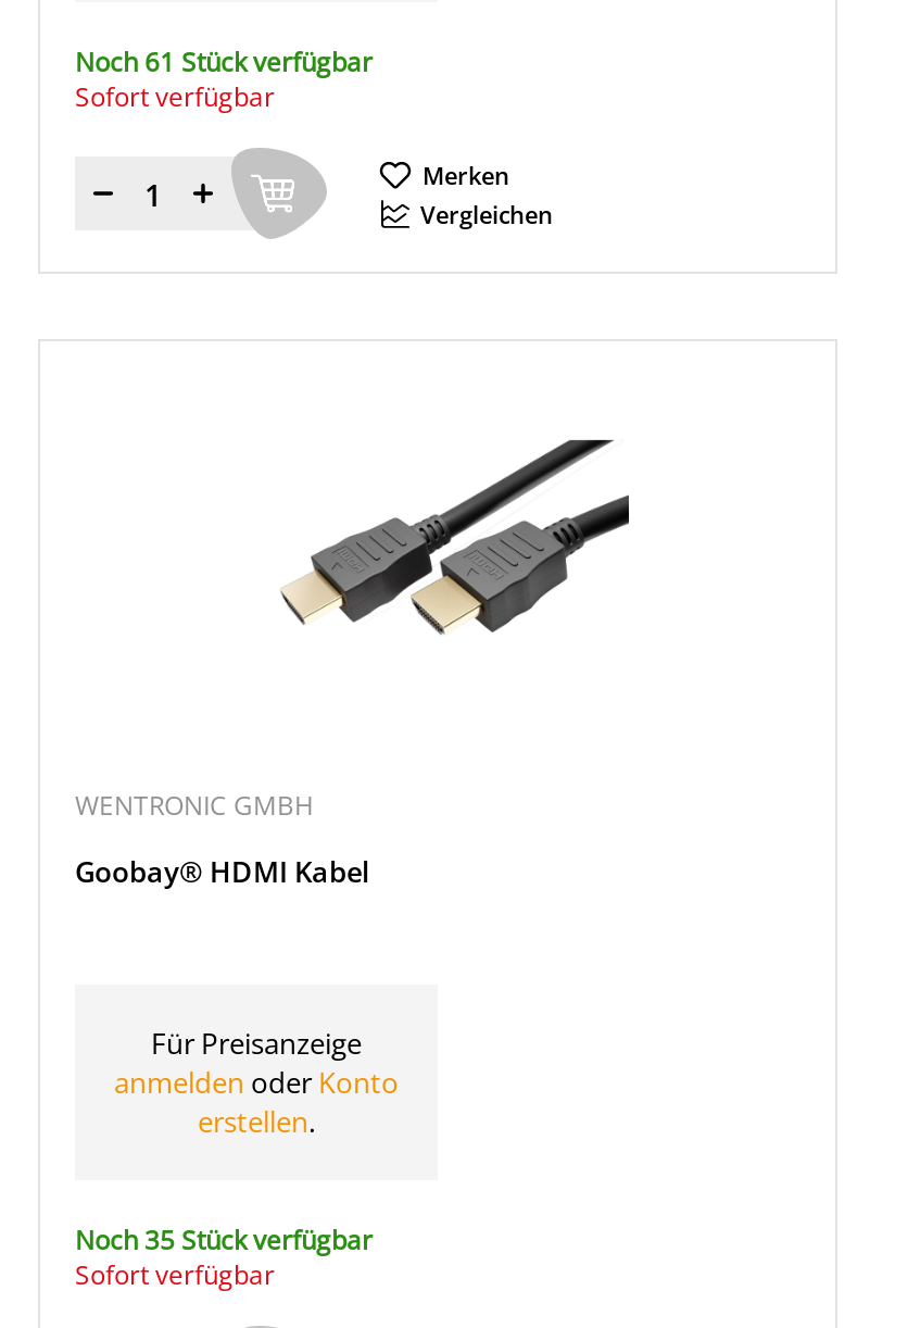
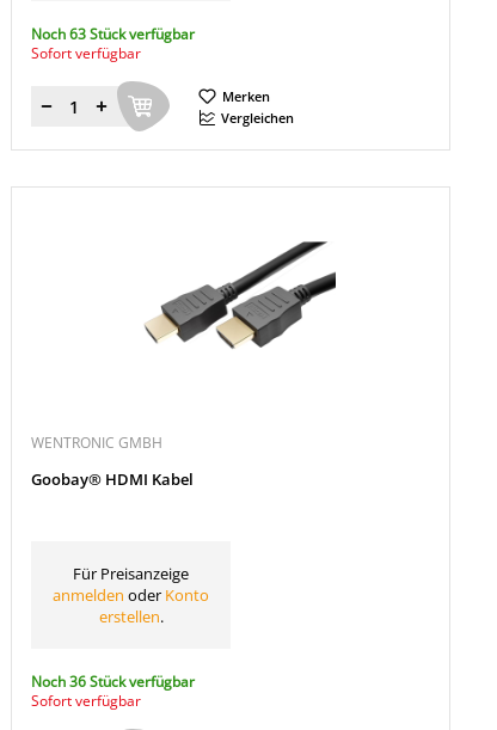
[75,43,373,80] Noch 61 Stück verfügbar -> [31,24,195,44] Noch 63 Stück verfügbar
[75,1221,373,1258] Noch 35 Stück verfügbar -> [31,671,195,692] Noch 36 Stück verfügbar

